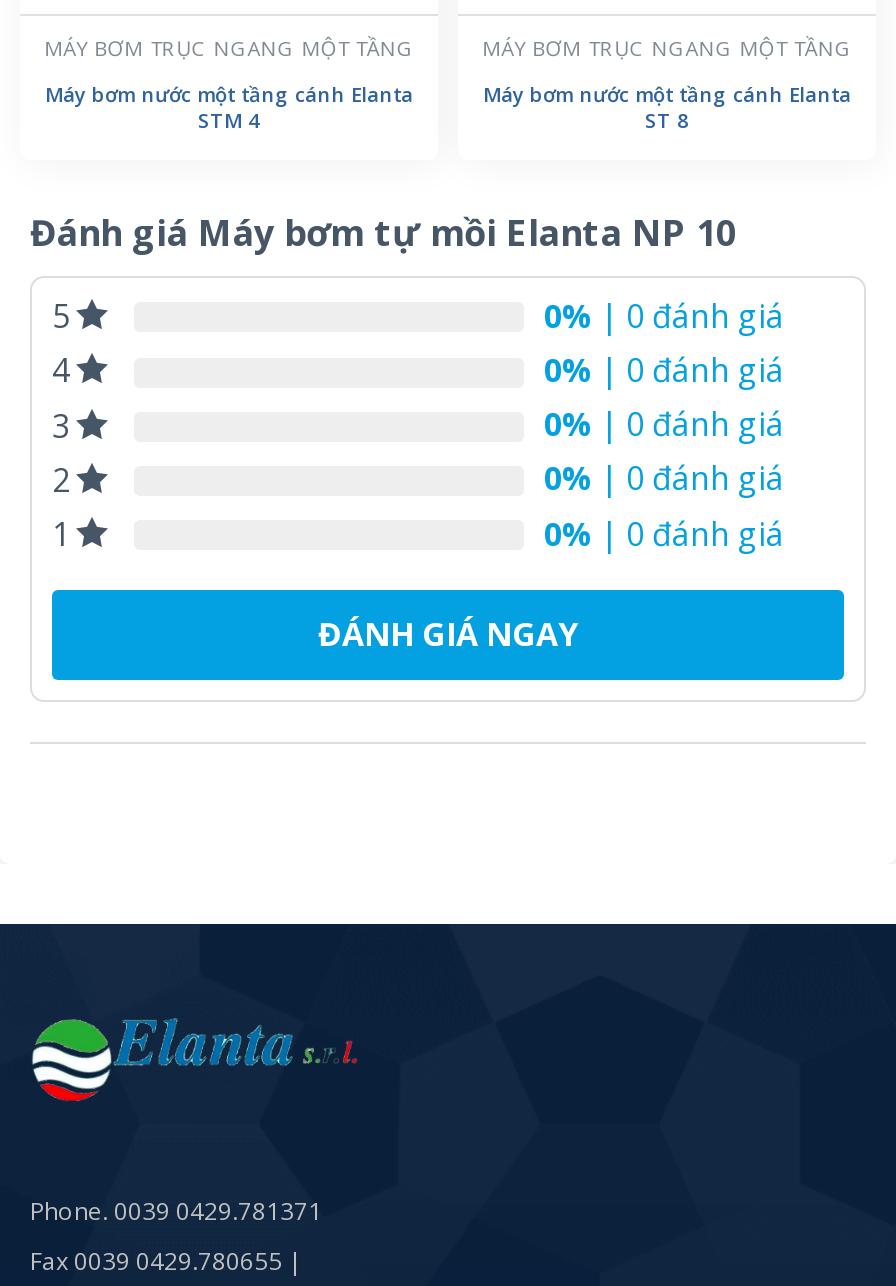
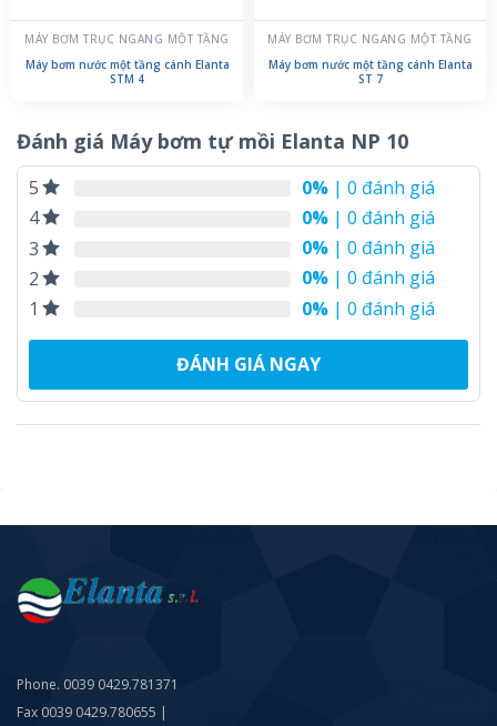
[645,106,689,134] ST 8 -> [358,71,382,86] ST 7

